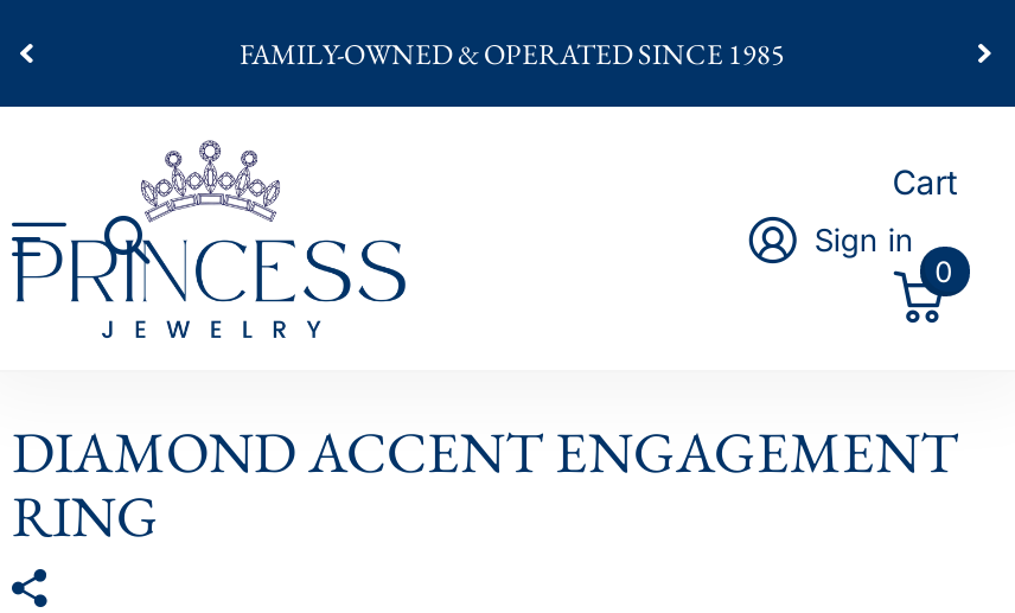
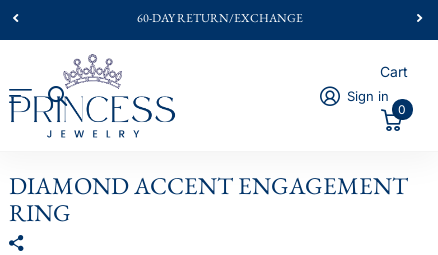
[240,34,785,72] FAMILY-OWNED & OPERATED SINCE 1985 -> [137,9,303,25] 60-DAY RETURN/EXCHANGE

